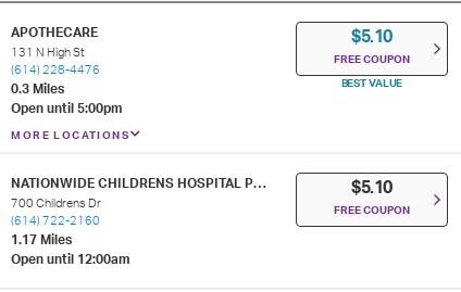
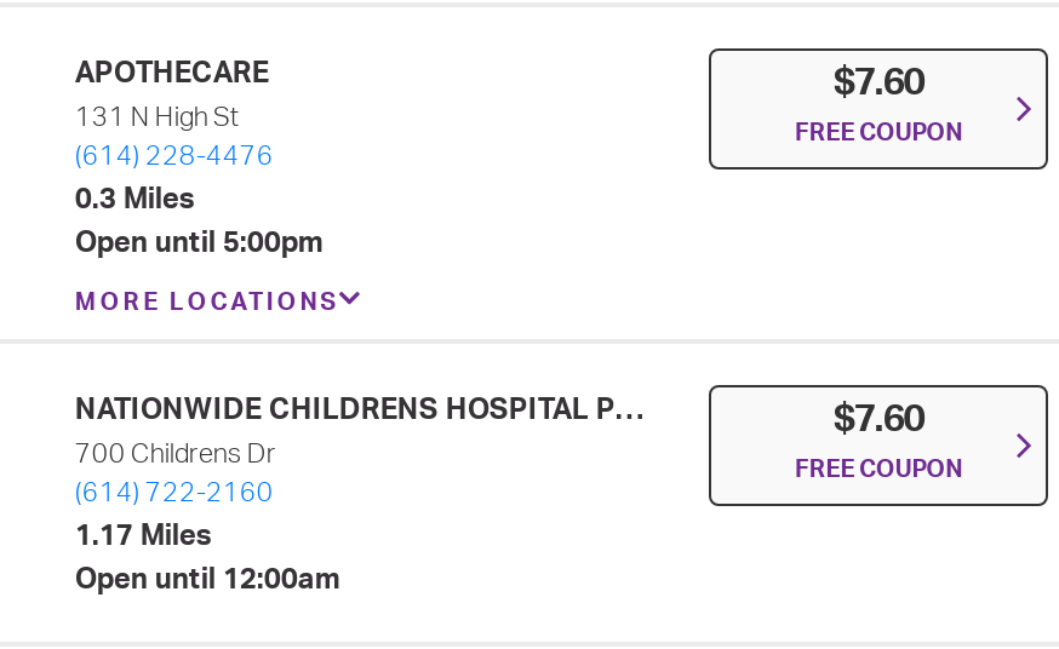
[352,28,392,46] $5.10 -> [833,63,924,102] $7.60
[341,78,403,89] BEST VALUE -> none
[352,179,392,196] $5.10 -> [833,400,924,438] $7.60

